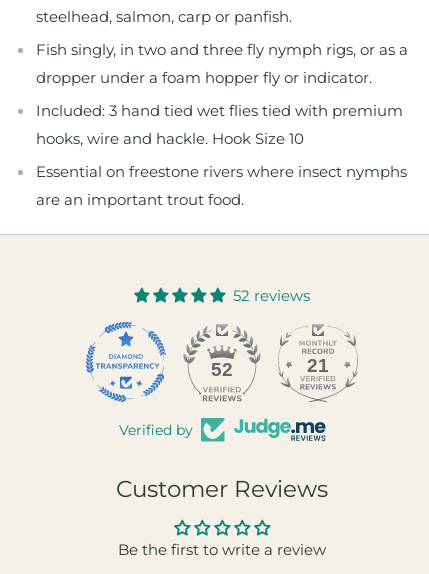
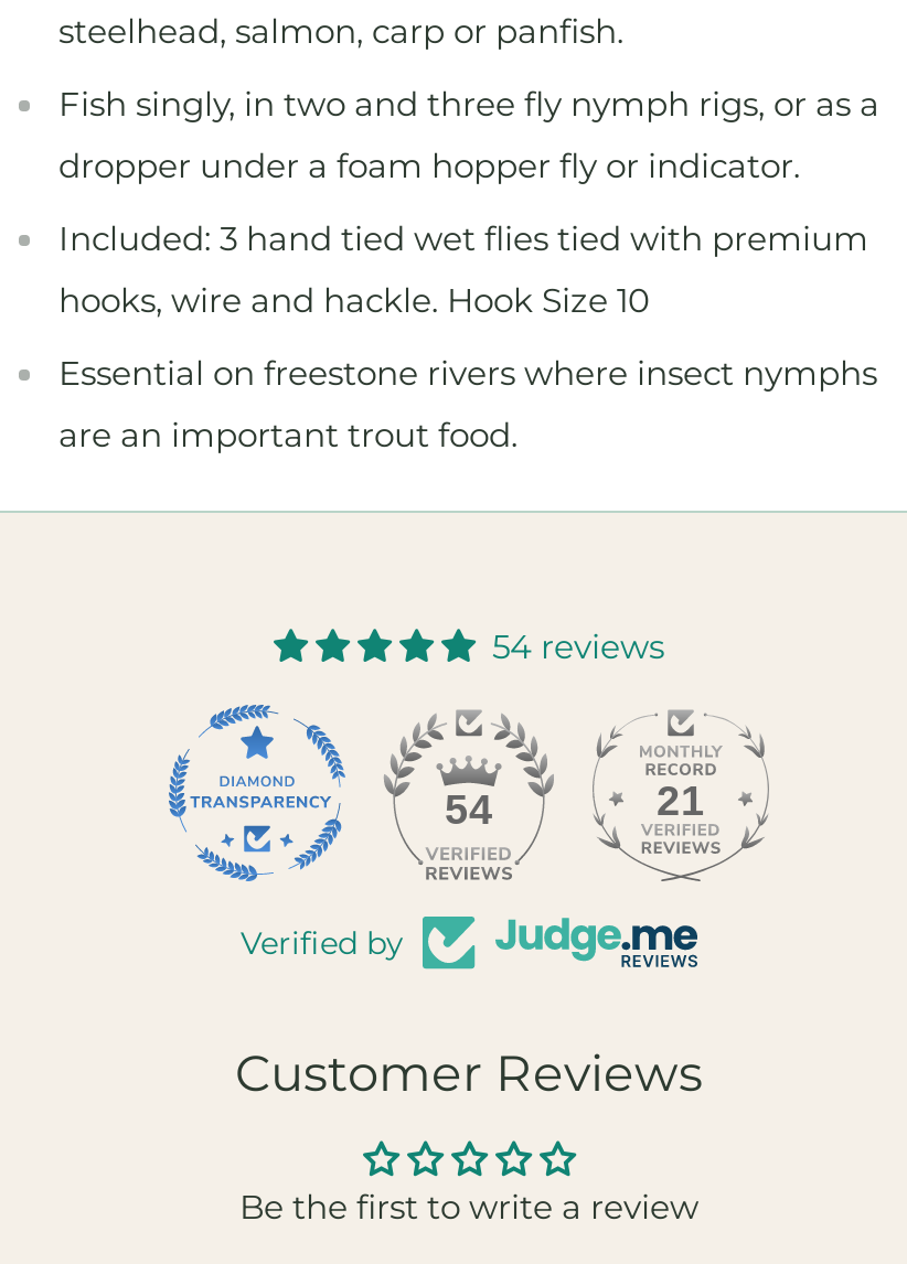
[233,286,310,305] 52 reviews -> [492,625,664,667] 54 reviews
[211,359,233,380] 52 -> [445,786,493,833] 54

